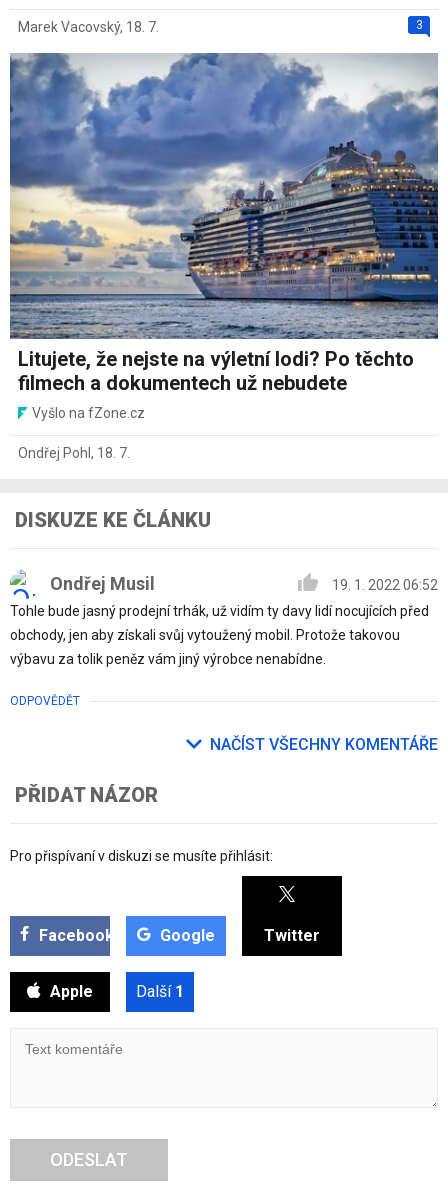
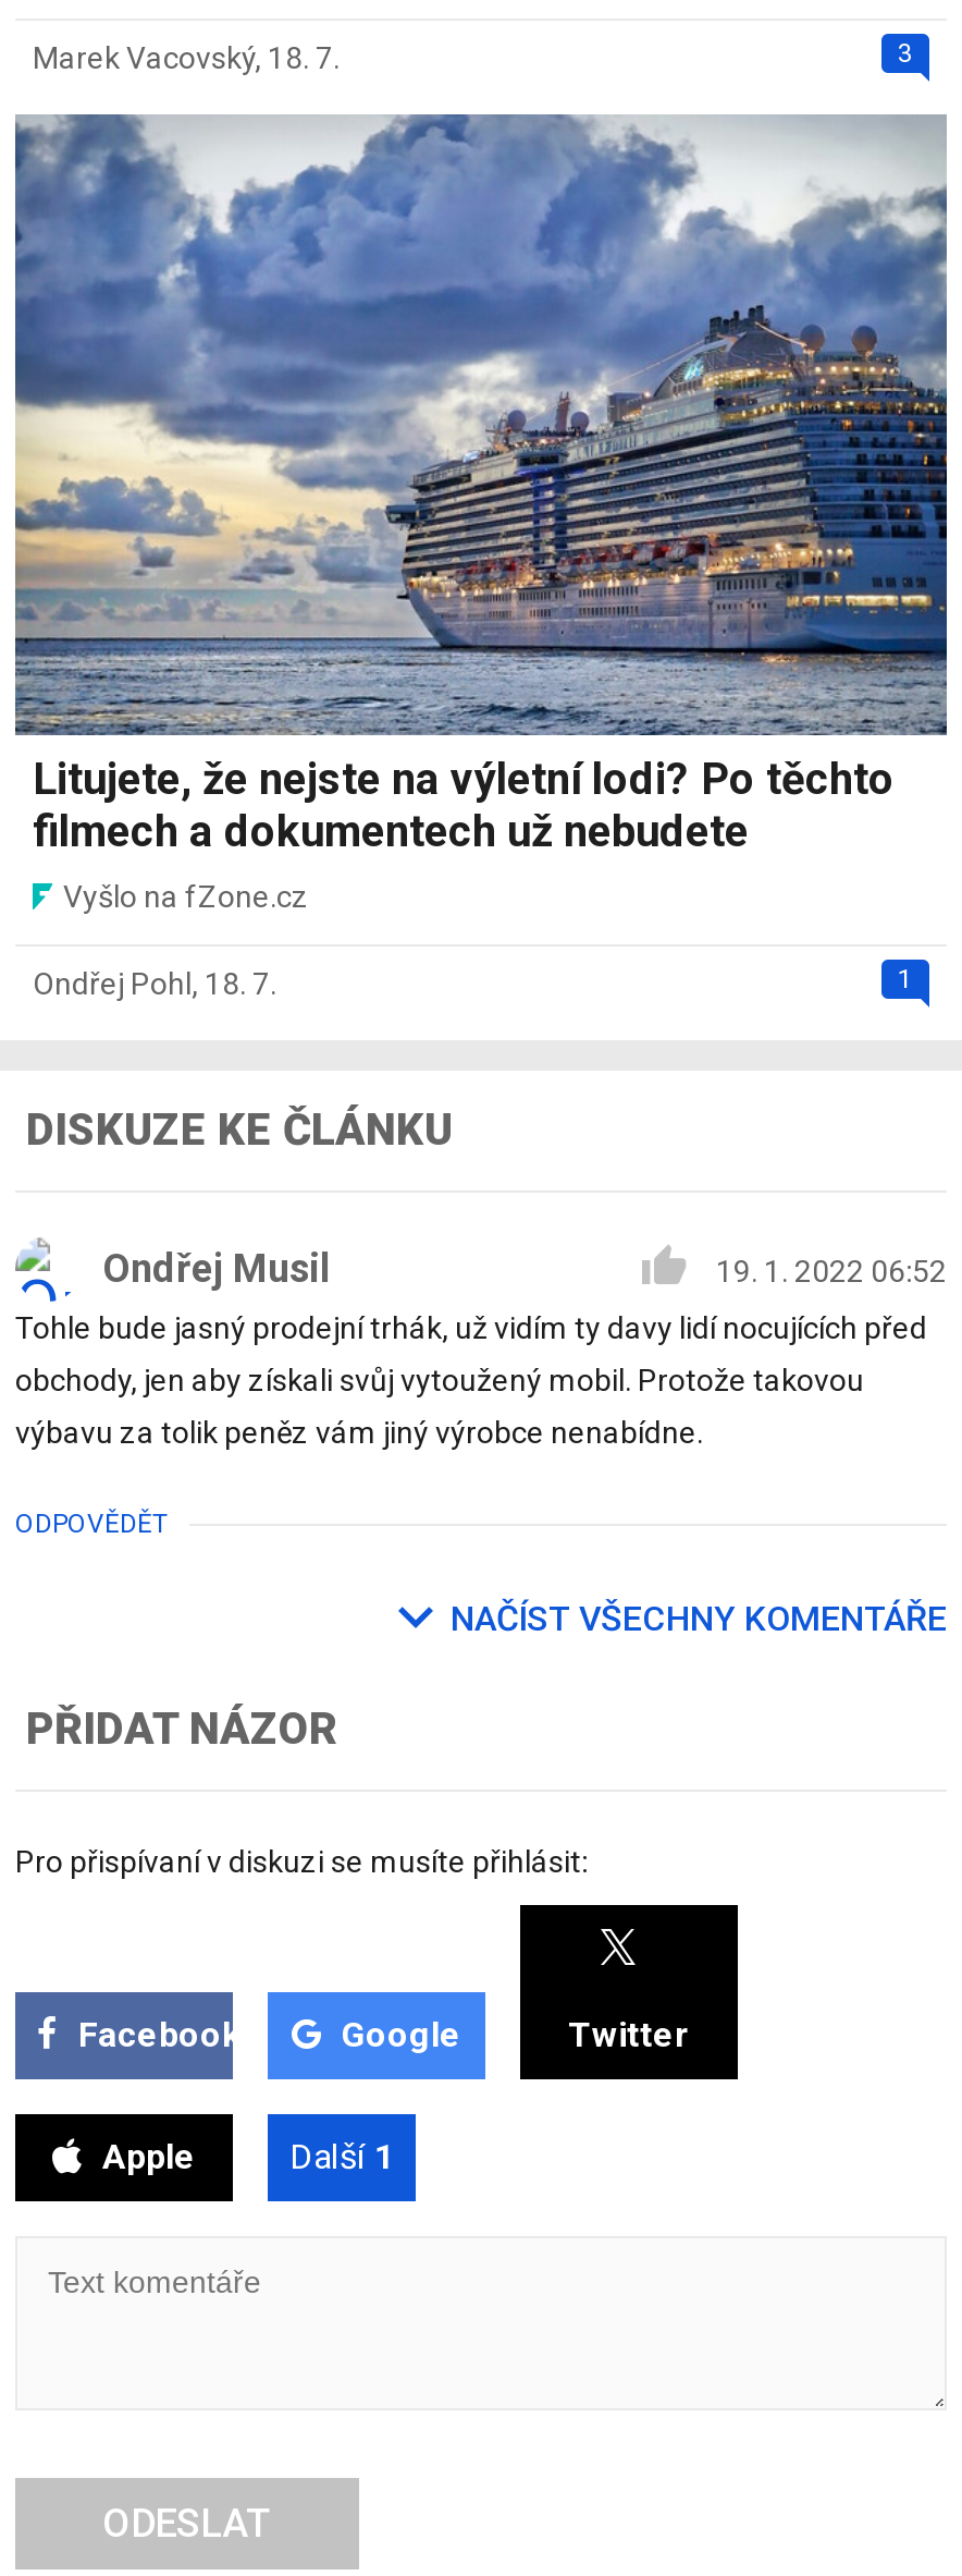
none -> [898,963,913,994] 1

